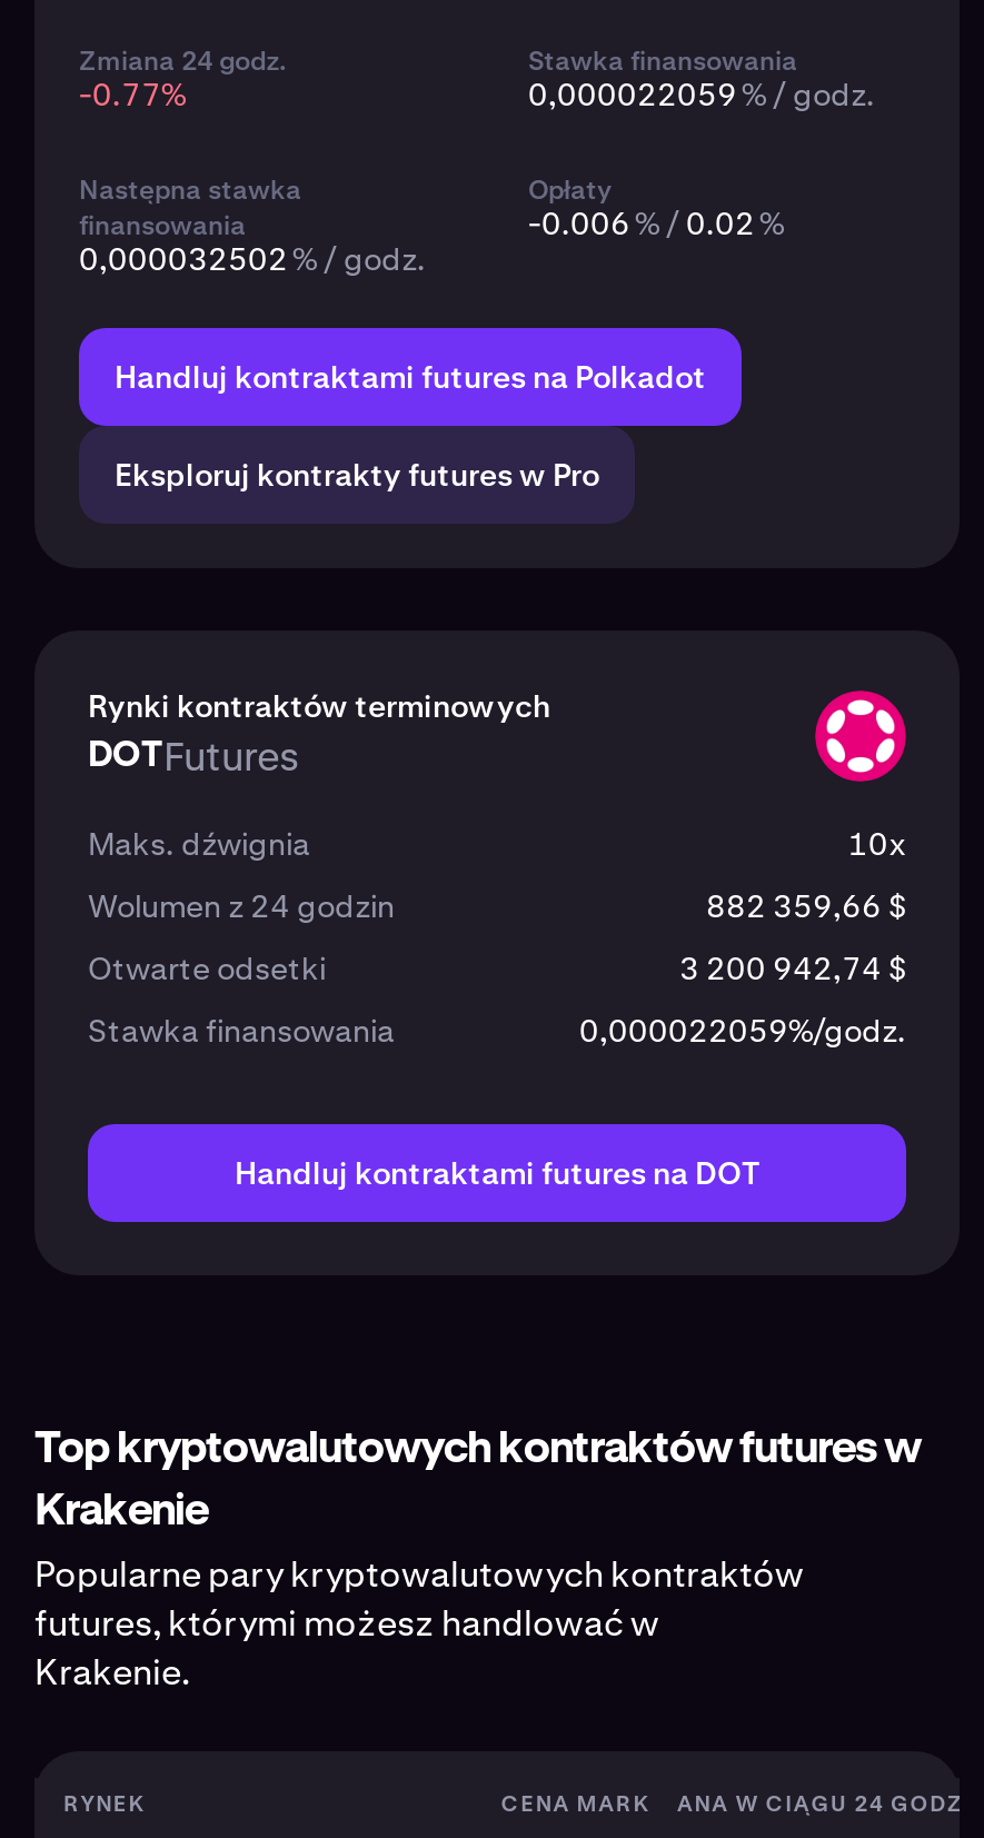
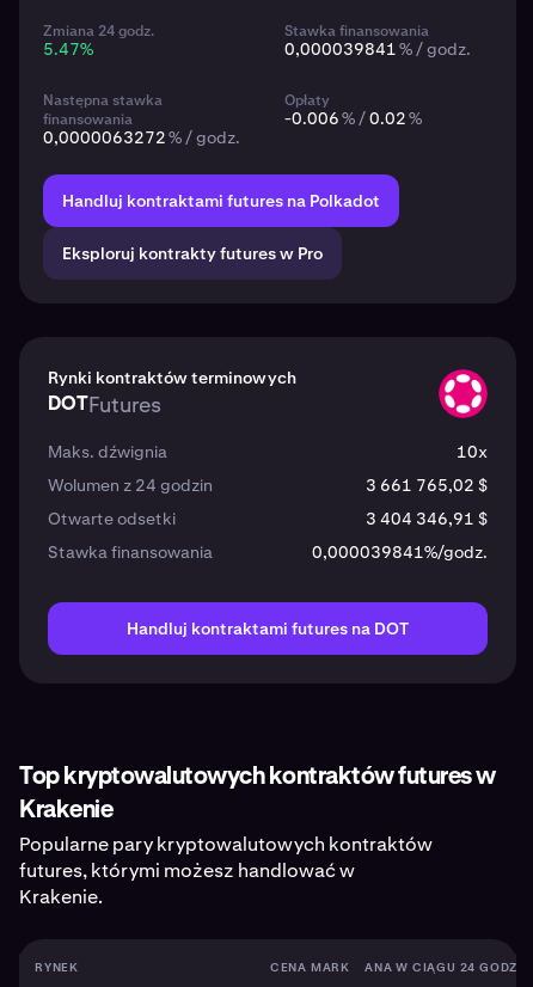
[79,74,186,115] -0.77% -> [43,38,93,60] 5.47%
[528,74,875,115] 0,000022059 % / godz. -> [284,38,471,60] 0,000039841 % / godz.
[79,239,426,279] 0,000032502 % / godz. -> [43,127,240,148] 0,0000063272 % / godz.
[706,886,906,926] 882 359,66 $ -> [366,474,488,496] 3 661 765,02 $
[679,948,906,988] 3 200 942,74 $ -> [366,508,488,529] 3 404 346,91 $
[579,1011,906,1051] 0,000022059%/godz. -> [312,541,488,563] 0,000039841%/godz.

